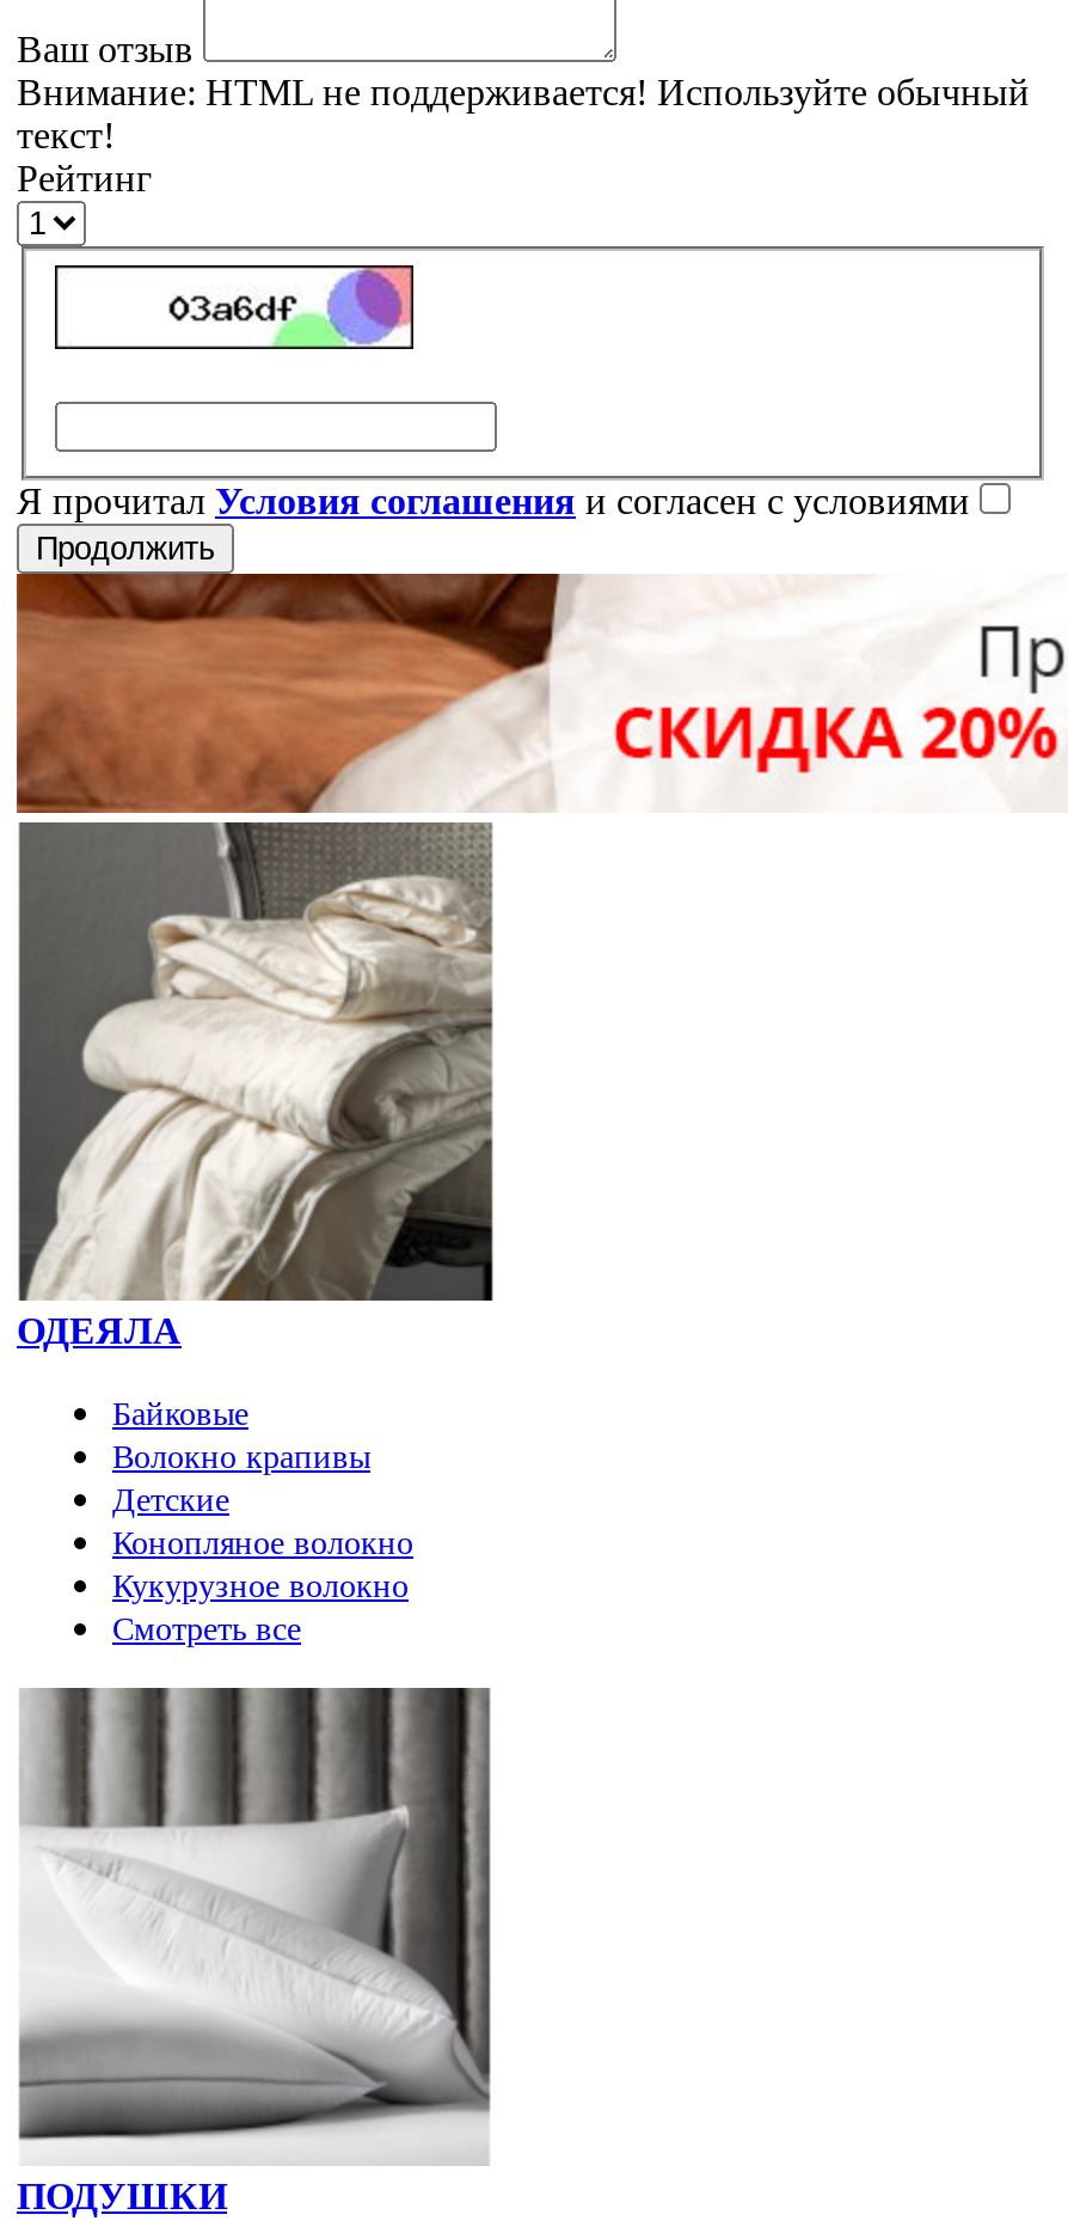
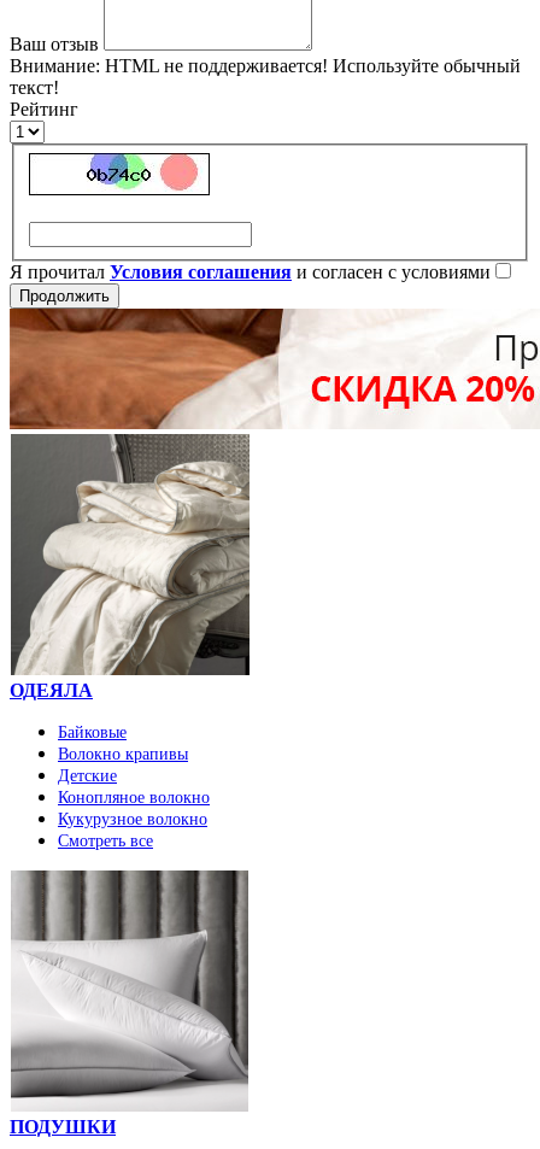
[177,265,411,347] [image] -> [89,153,209,194] [image]

